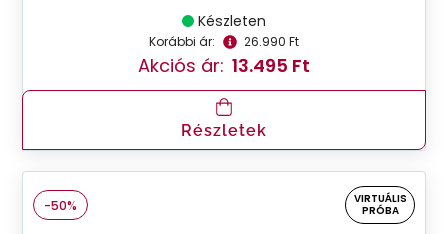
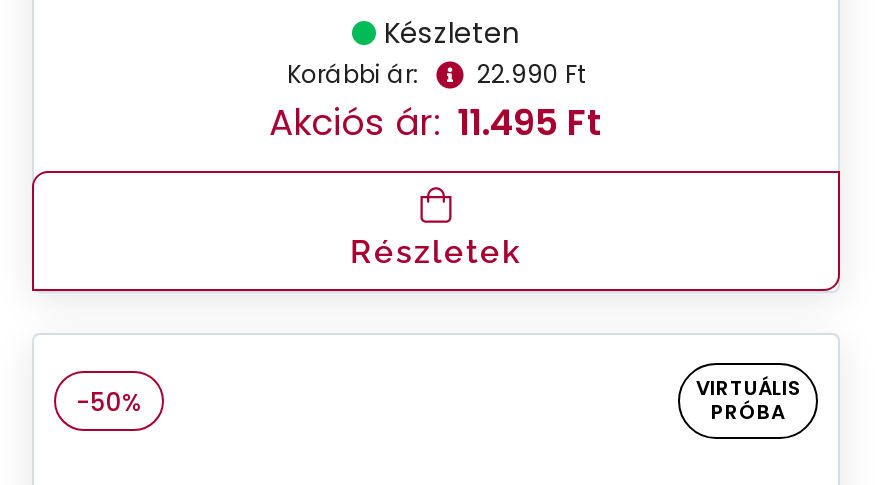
[149,33,299,50] Korábbi ár: 26.990 Ft -> [287,57,585,91] Korábbi ár: 22.990 Ft
[138,53,310,78] Akciós ár: 13.495 Ft -> [269,97,603,147] Akciós ár: 11.495 Ft

